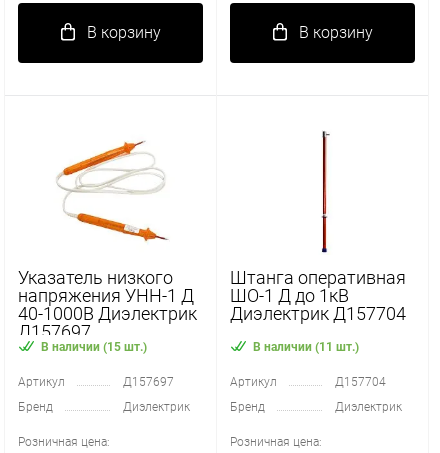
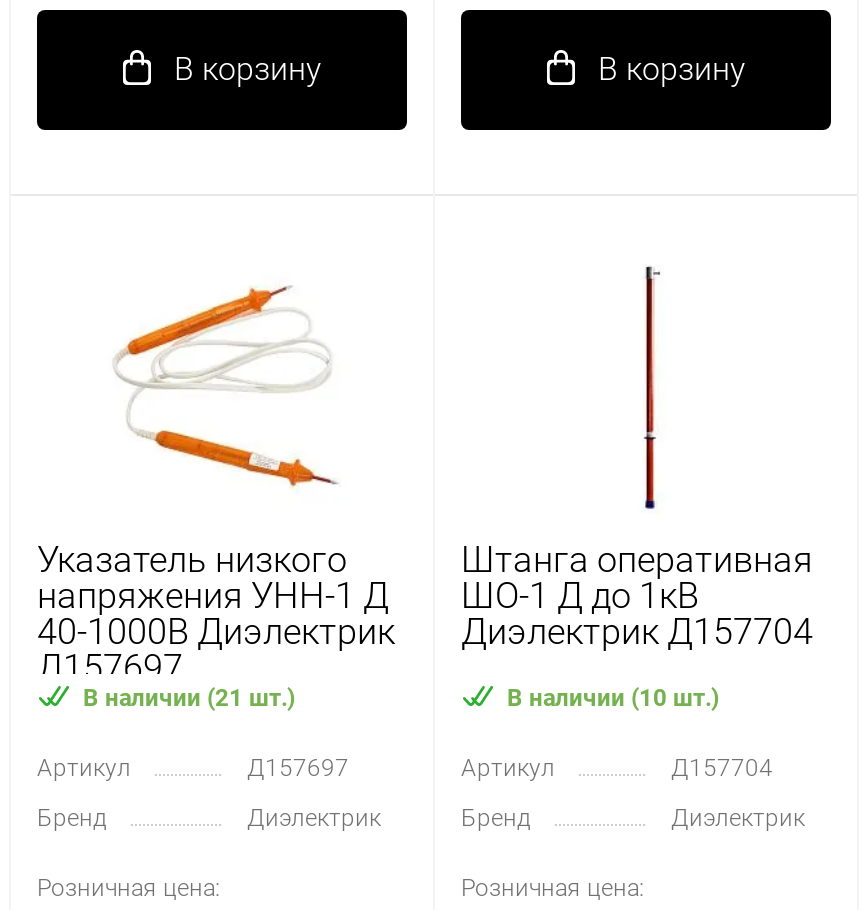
[41,340,147,354] В наличии (15 шт.) -> [83,684,295,712] В наличии (21 шт.)
[253,340,359,354] В наличии (11 шт.) -> [507,684,719,712] В наличии (10 шт.)

